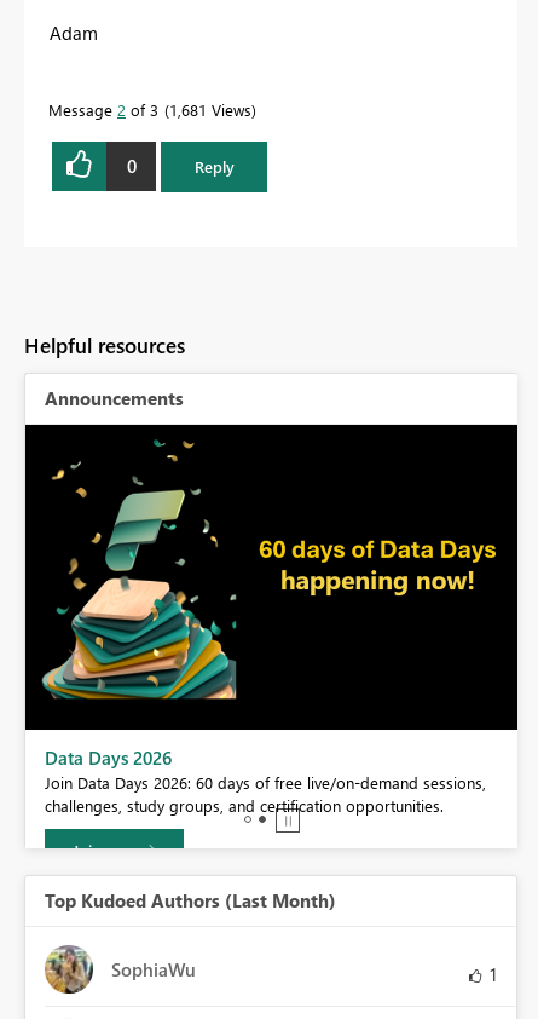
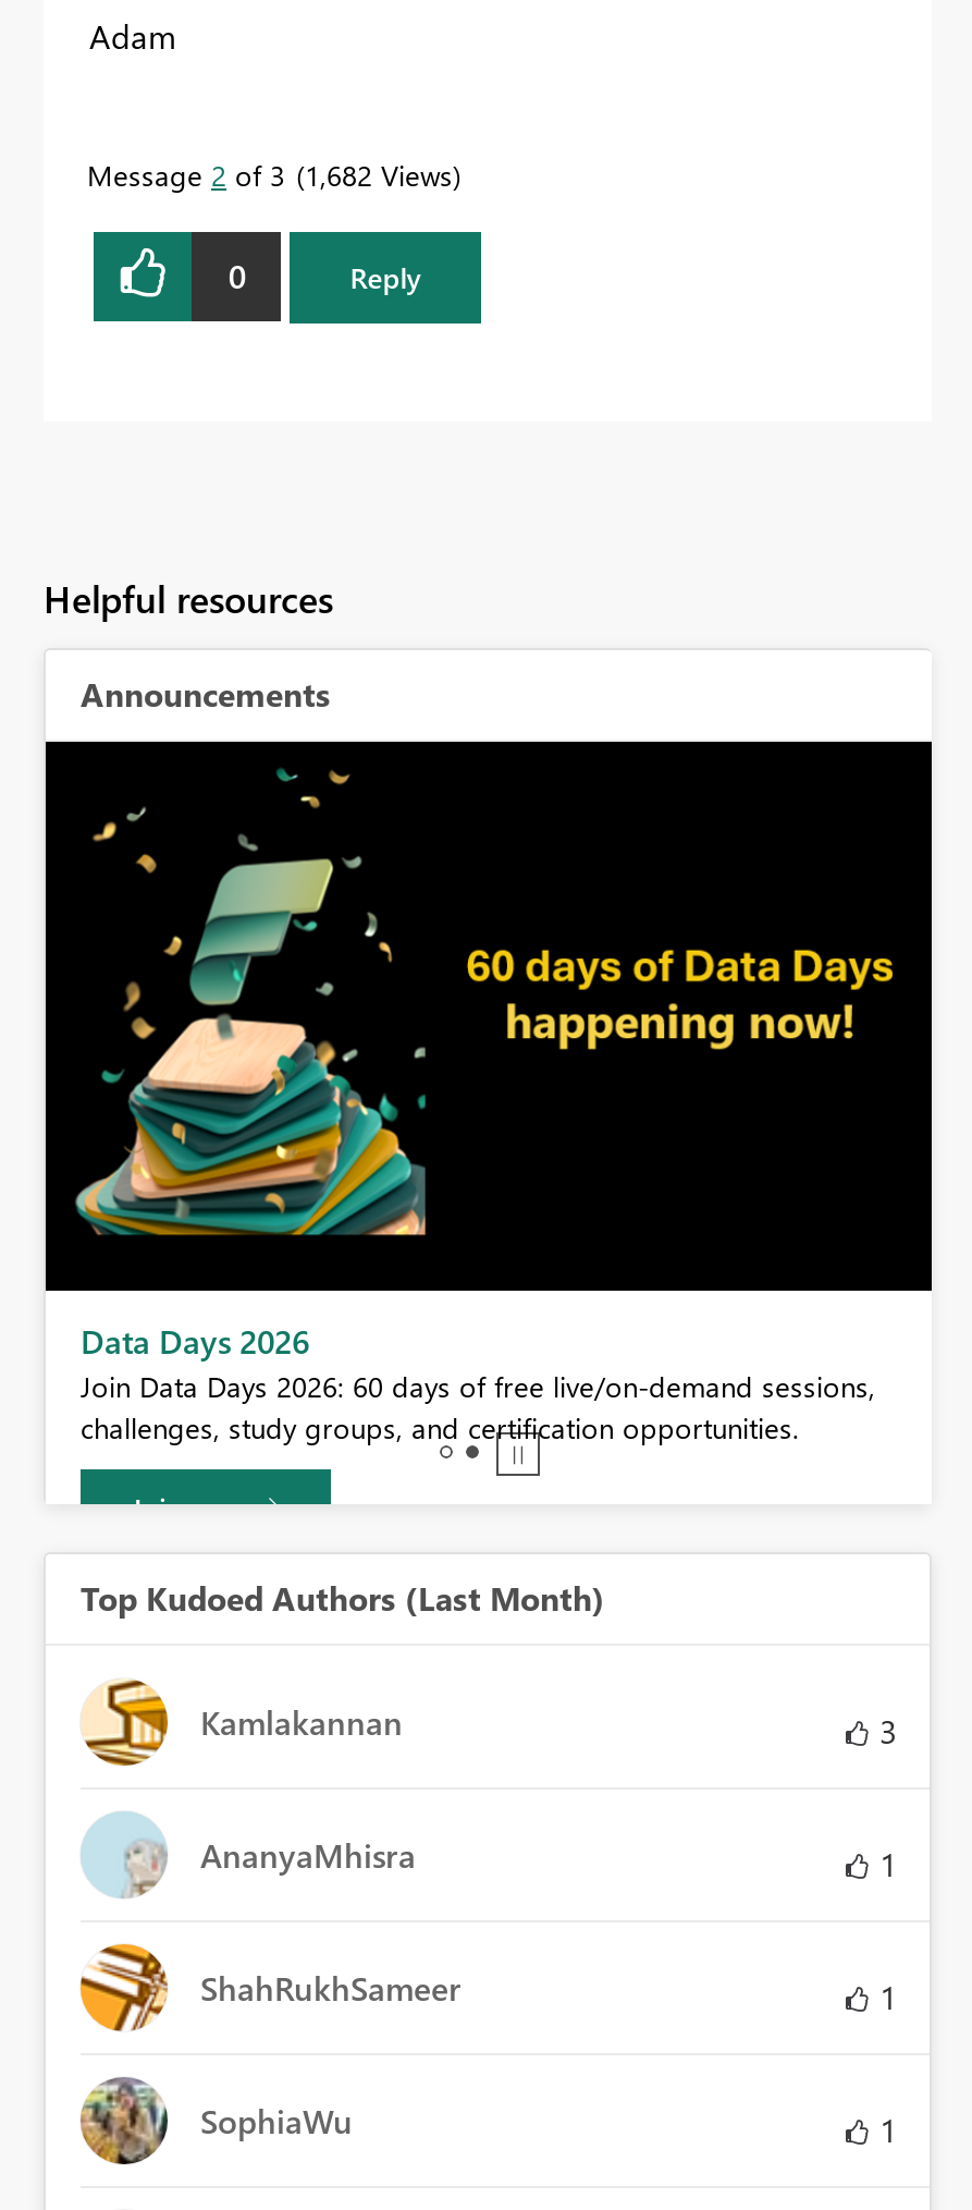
[48,99,251,119] Message 2 of 3 1,681 Views -> [87,155,453,192] Message 2 of 3 1,682 Views
none -> [78,1942,170,2034] [image]
none -> [81,1811,168,1898] [image]
none -> [83,1681,897,2018] [image] | Kamlakannan | 3 | AnanyaMhisra | 1 | ShahRukhSameer | 1

